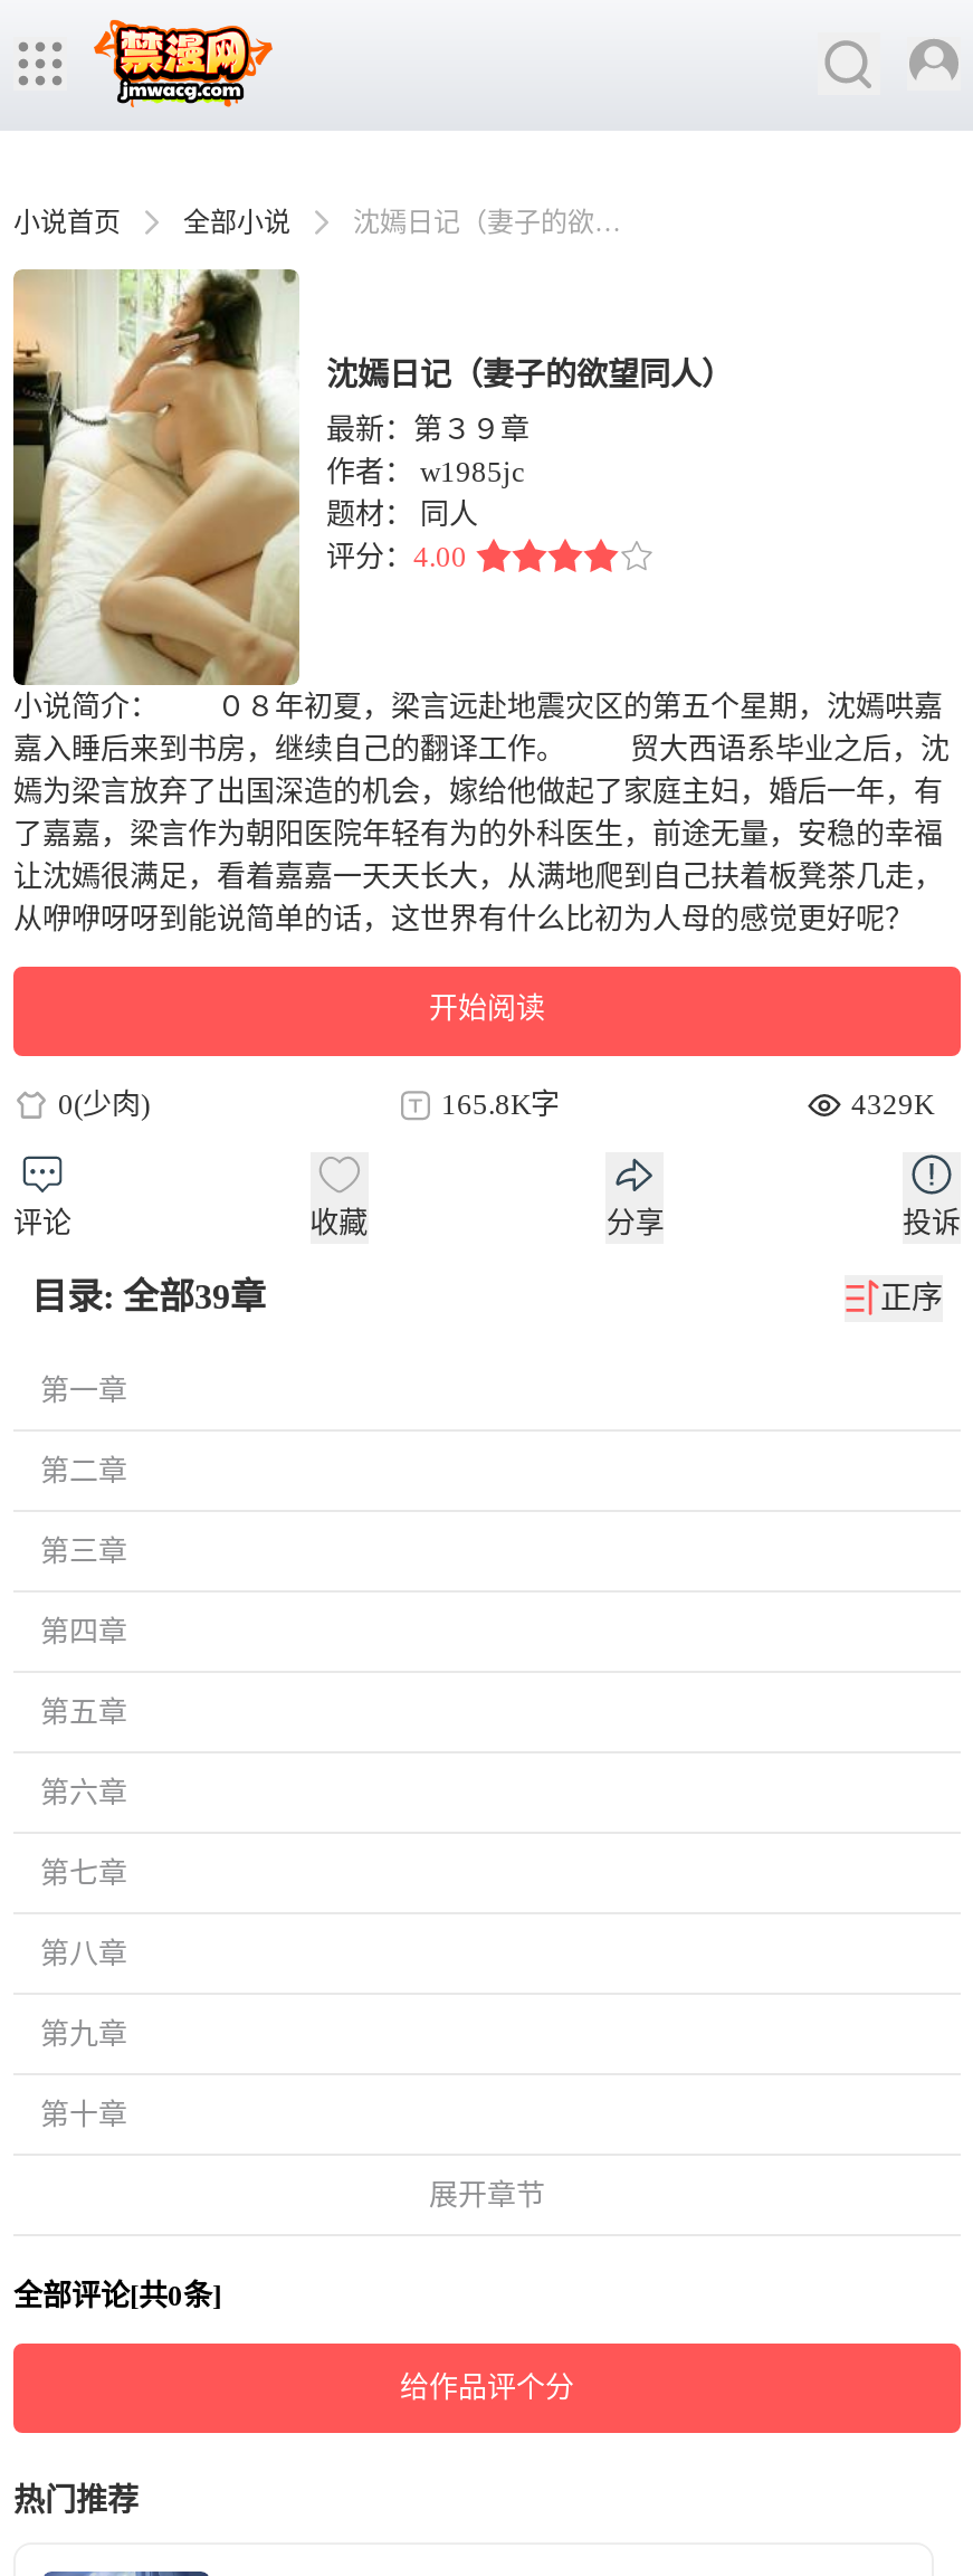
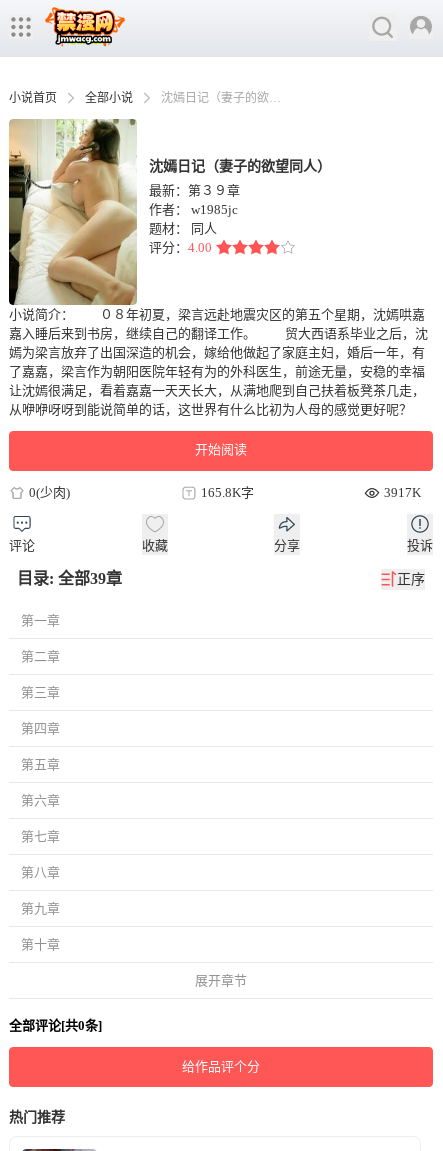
[851,1088,934,1121] 4329K -> [384,485,421,500] 3917K

